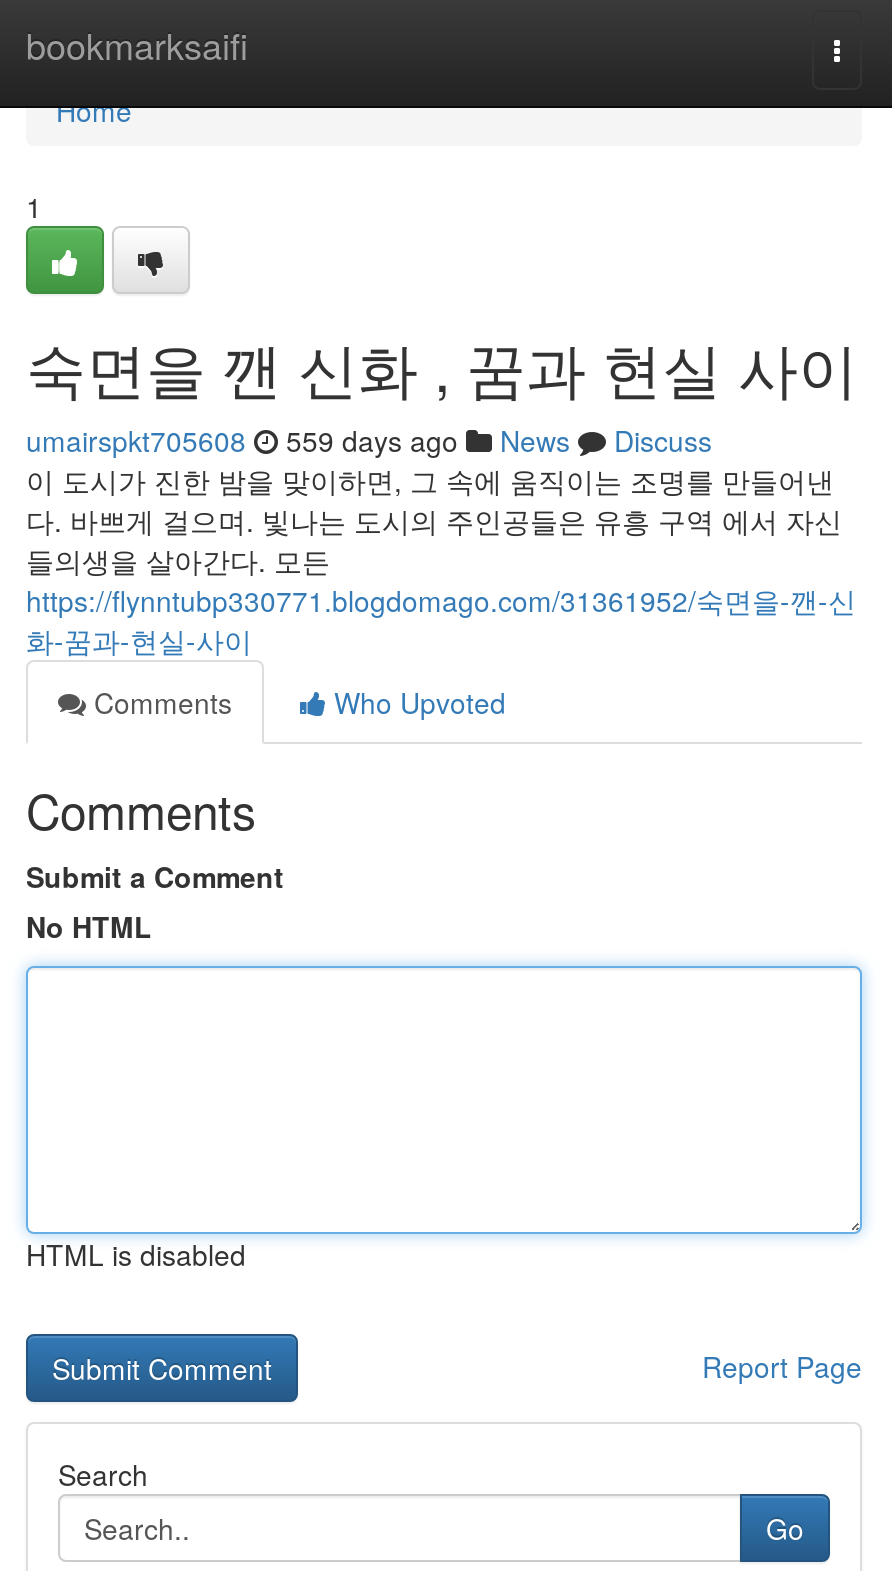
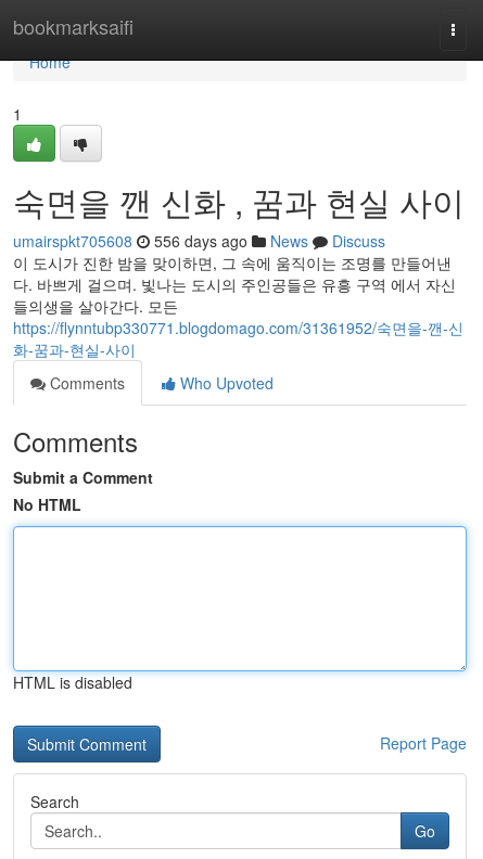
[26,420,712,460] umairspkt705608 559 days ago News Discuss -> [13,230,385,252] umairspkt705608 556 days ago News Discuss

